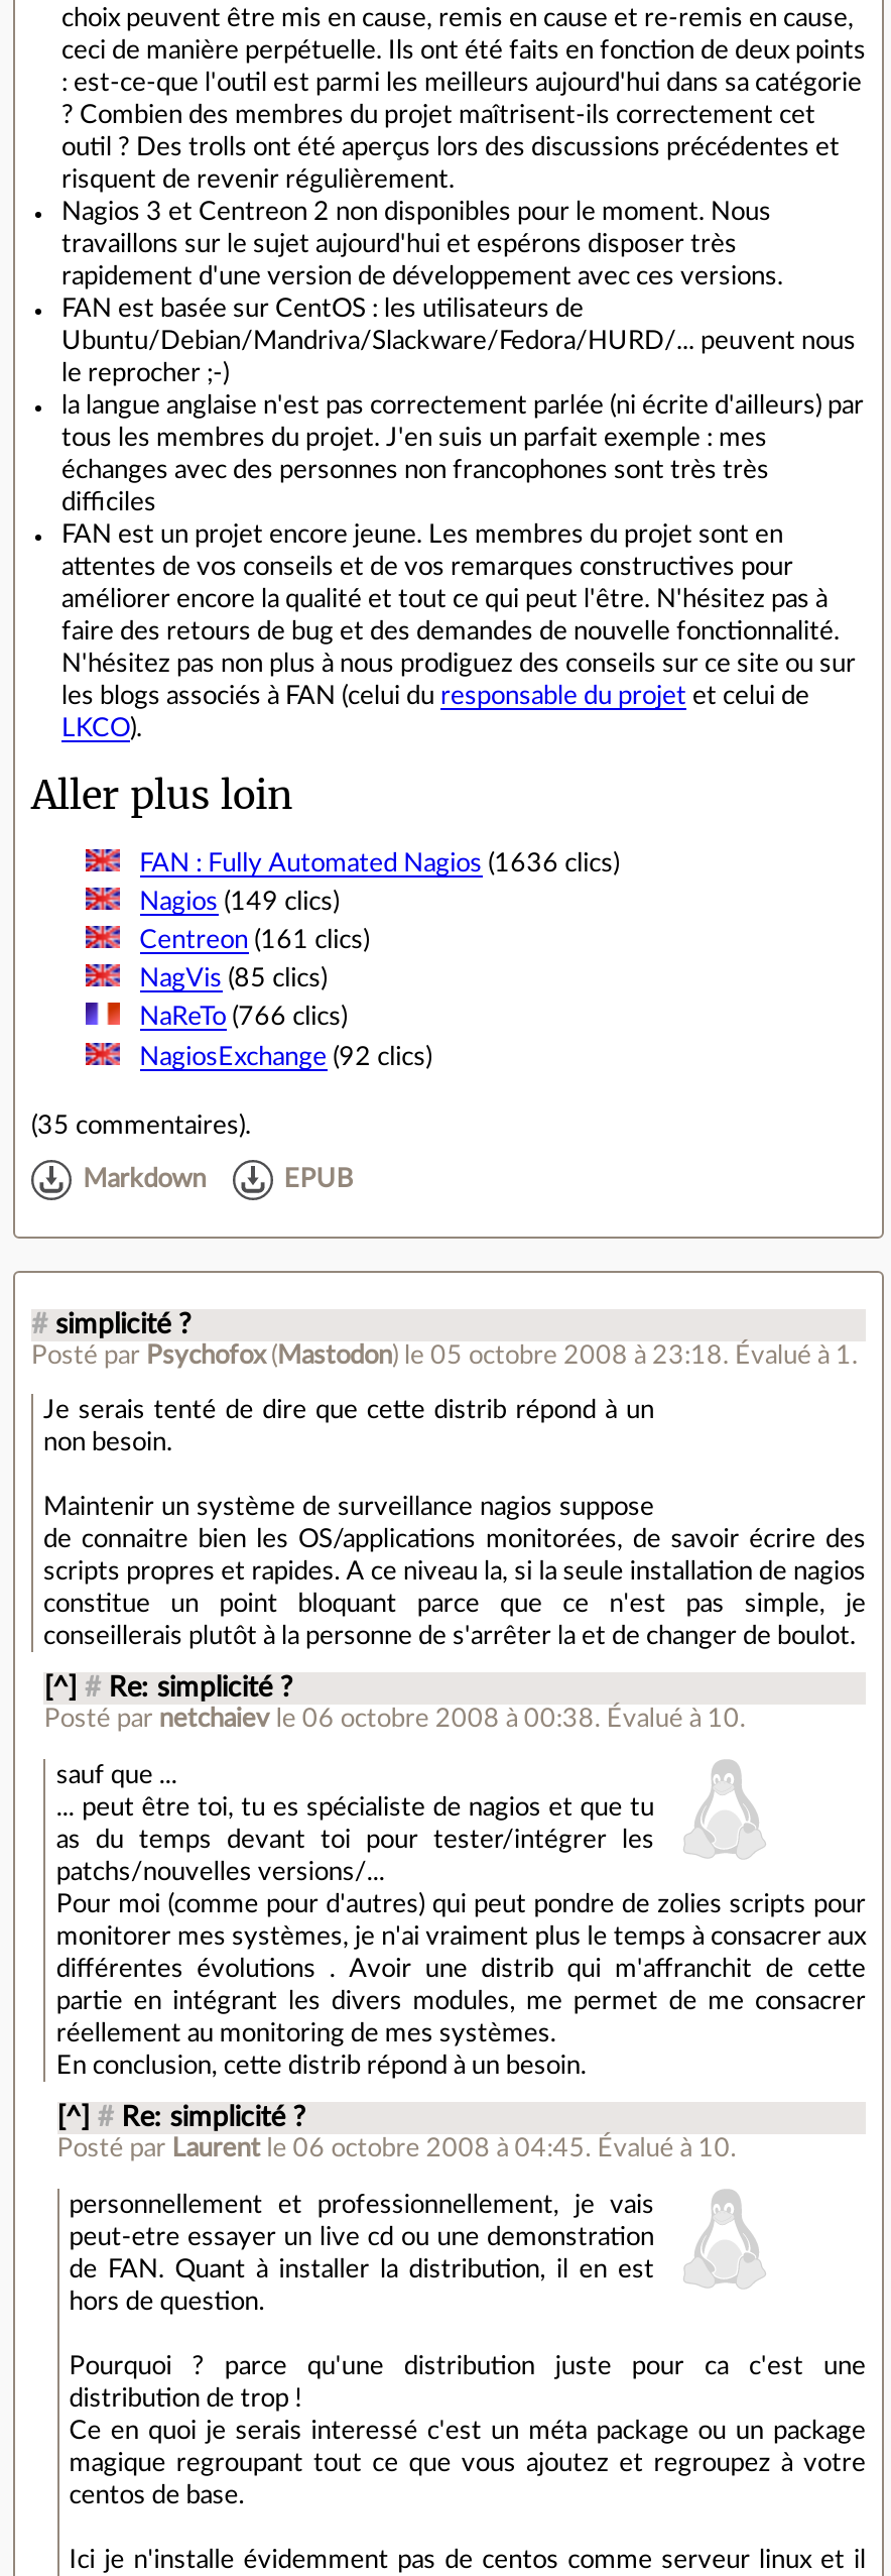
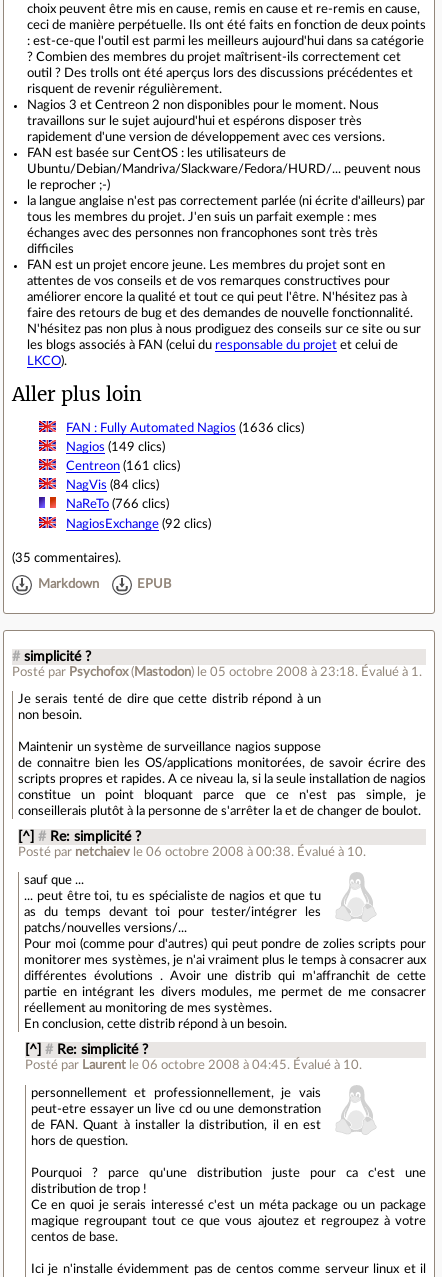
[139,967,327,991] NagVis (85 clics) -> [66,479,159,491] NagVis (84 clics)

